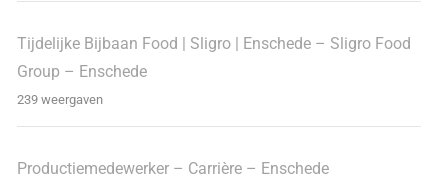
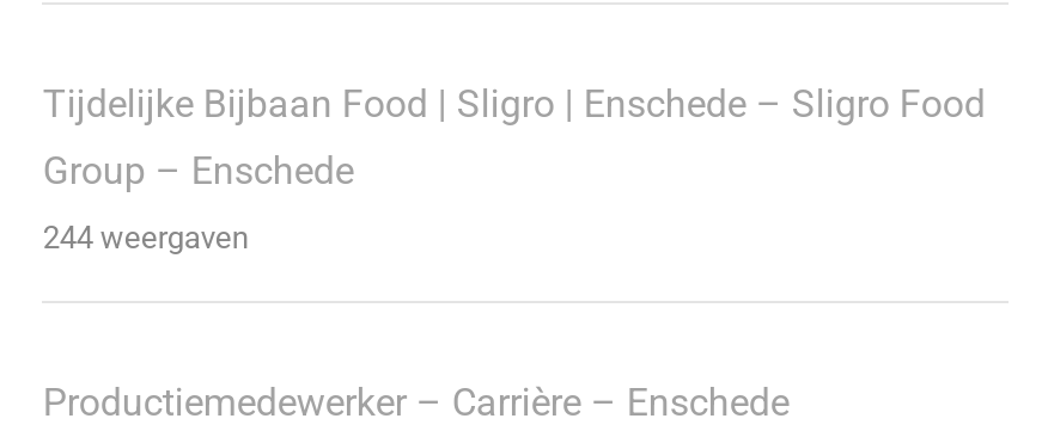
[17,92,103,107] 239 weergaven -> [43,221,249,256] 244 weergaven

